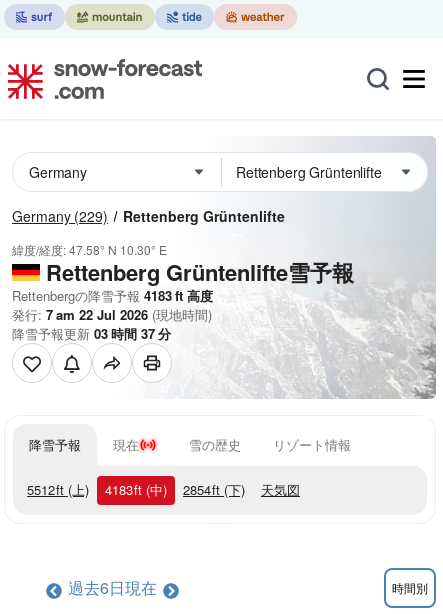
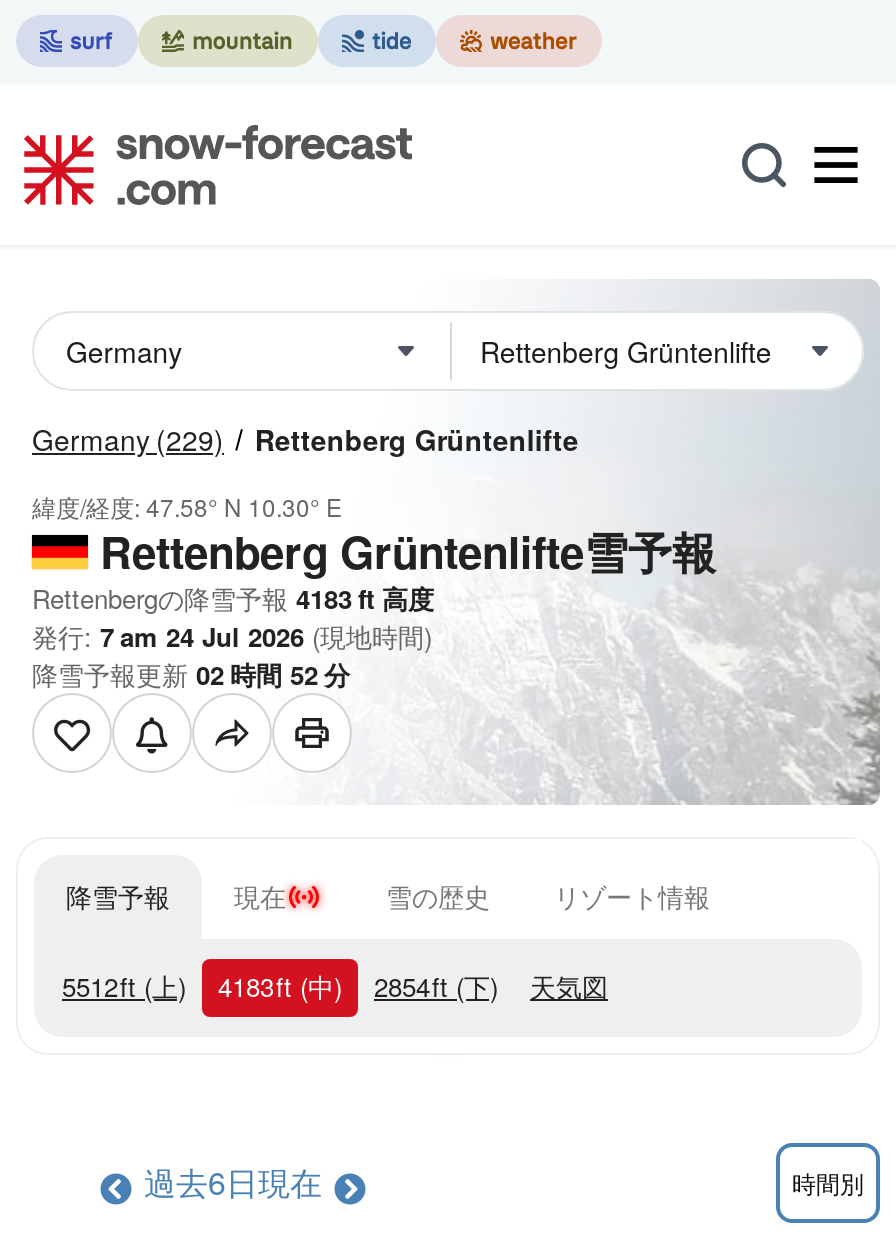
[12,305,212,324] 発行: 7 am 22 Jul 2026 (現地時間) -> [32,617,432,655] 発行: 7 am 24 Jul 2026 (現地時間)
[12,324,171,343] 降雪予報更新03時間37分 -> [32,655,350,693] 降雪予報更新02時間52分

